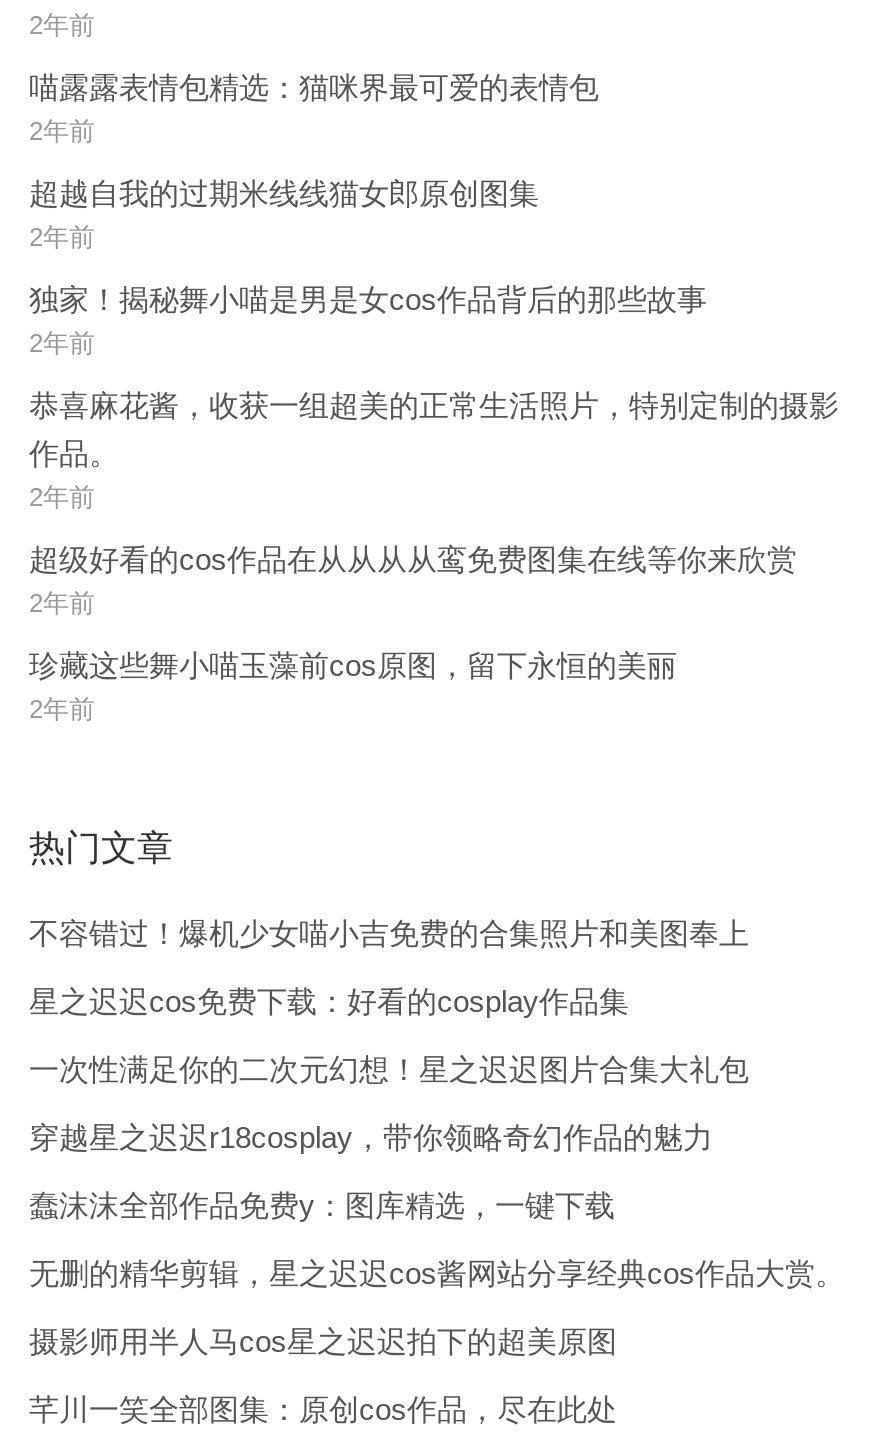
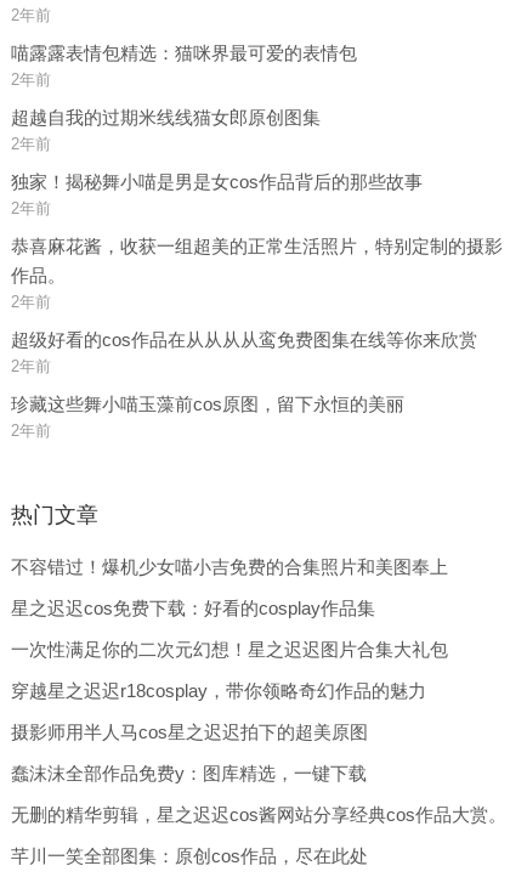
moved [29,1188,845,1290] -> [11,763,506,825]: 蠢沫沫全部作品免费y：图库精选，一键下载 | 无删的精华剪辑，星之迟迟cos酱网站分享经典cos作品大赏。
moved [29,1324,617,1358] -> [11,721,368,742]: 摄影师用半人马cos星之迟迟拍下的超美原图

